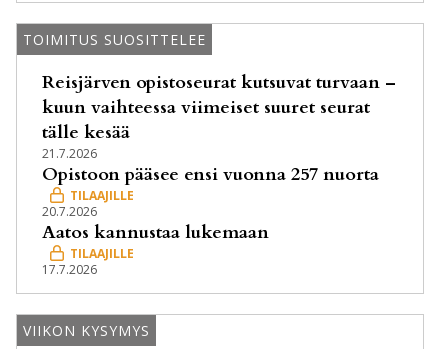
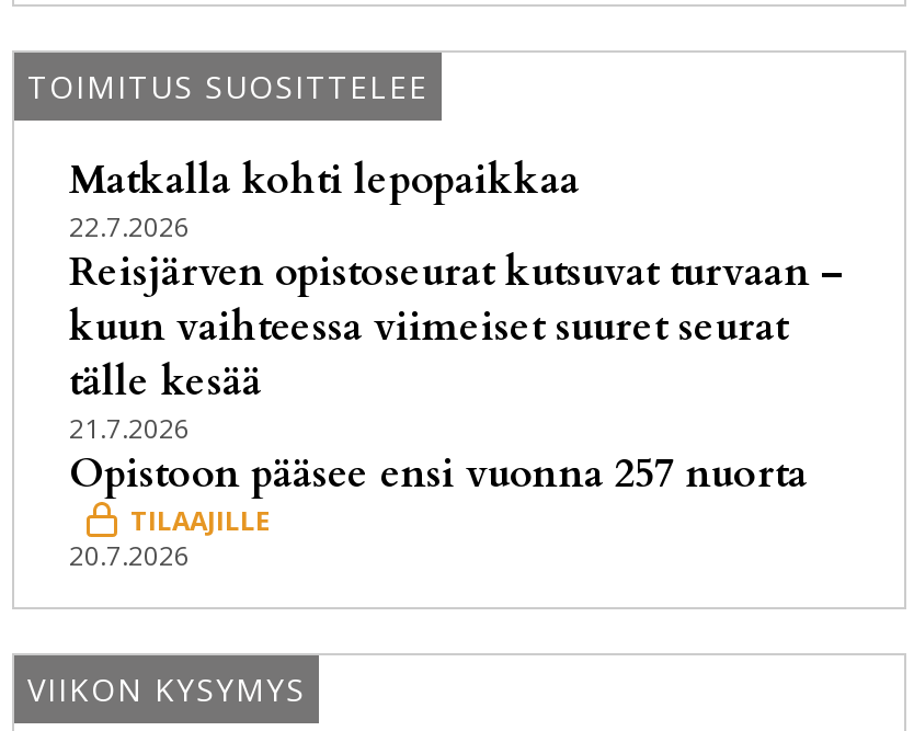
none -> [69,152,580,244] Matkalla kohti lepopaikkaa | 22.7.2026
moved [42,69,396,219] -> [69,244,845,573]: Reisjärven opistoseurat kutsuvat turvaan – | kuun vaihteessa viimeiset suuret seurat | tälle kesää | 21.7.2026 | Opistoon pääsee ensi vuonna 257 nuorta | 20.7.2026
[42,219,269,277] Aatos kannustaa lukemaan | 17.7.2026 -> none

